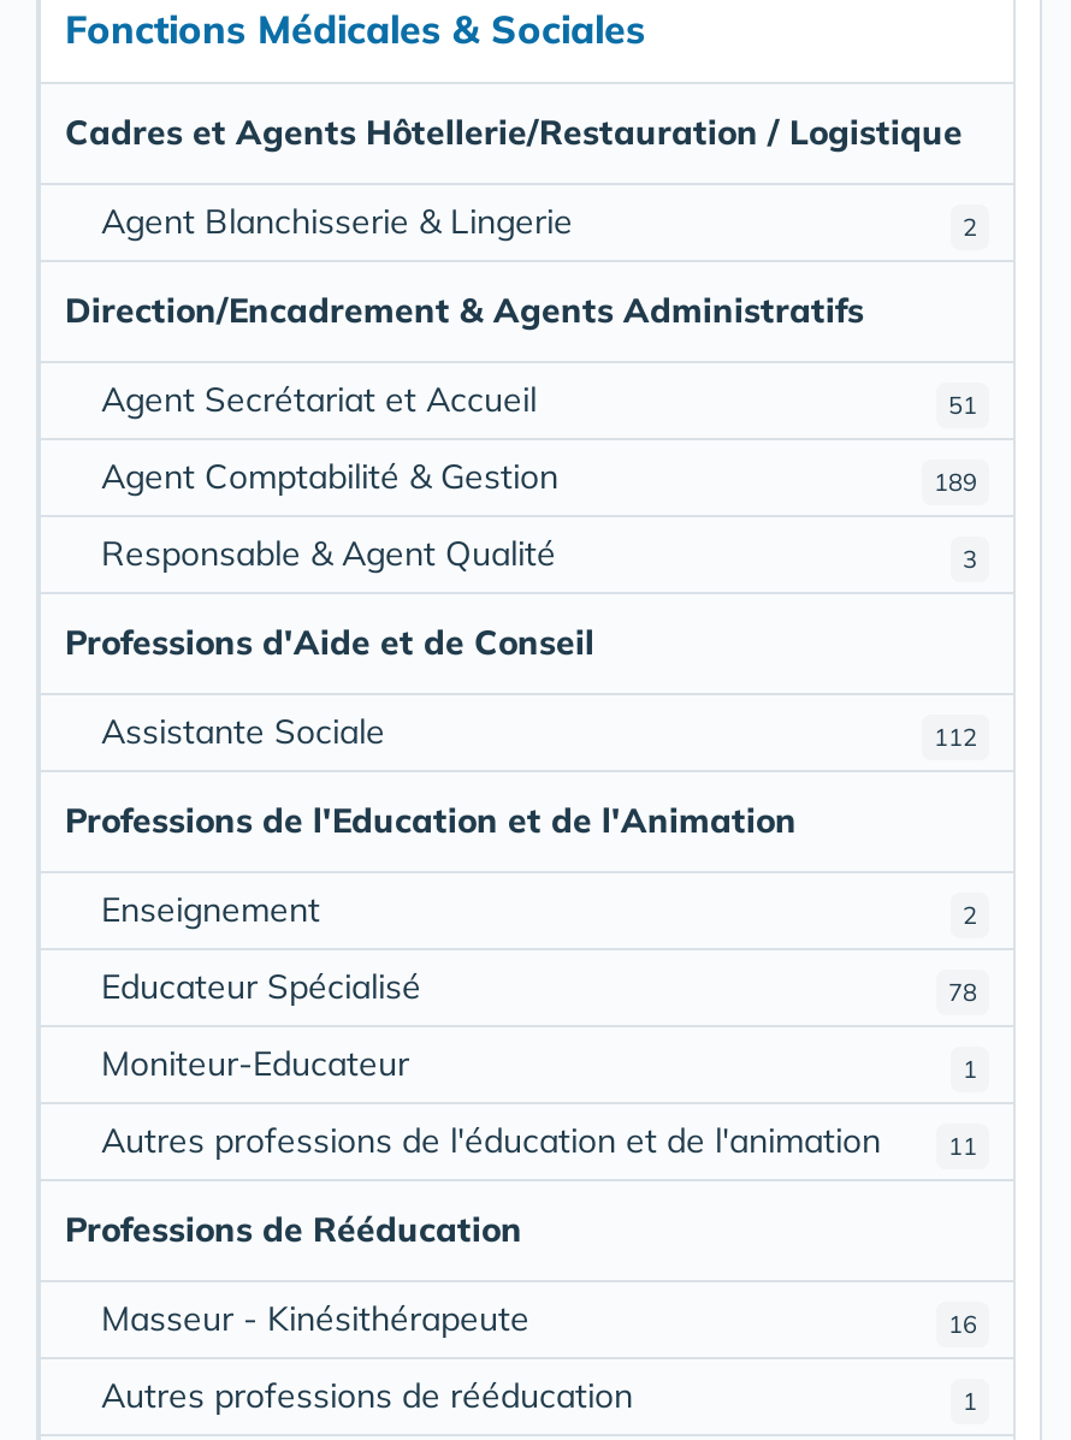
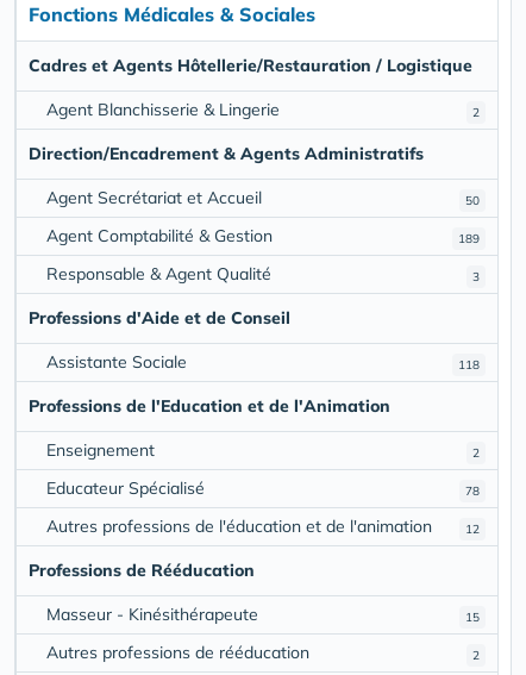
[948,390,977,422] 51 -> [465,193,480,209] 50
[934,723,977,754] 112 -> [458,357,480,373] 118
[101,1043,977,1163] 1 | Moniteur-Educateur | 11 -> [465,522,480,537] 12
[948,1310,977,1341] 16 -> [465,610,480,625] 15
[963,1387,977,1418] 1 -> [472,648,480,663] 2

